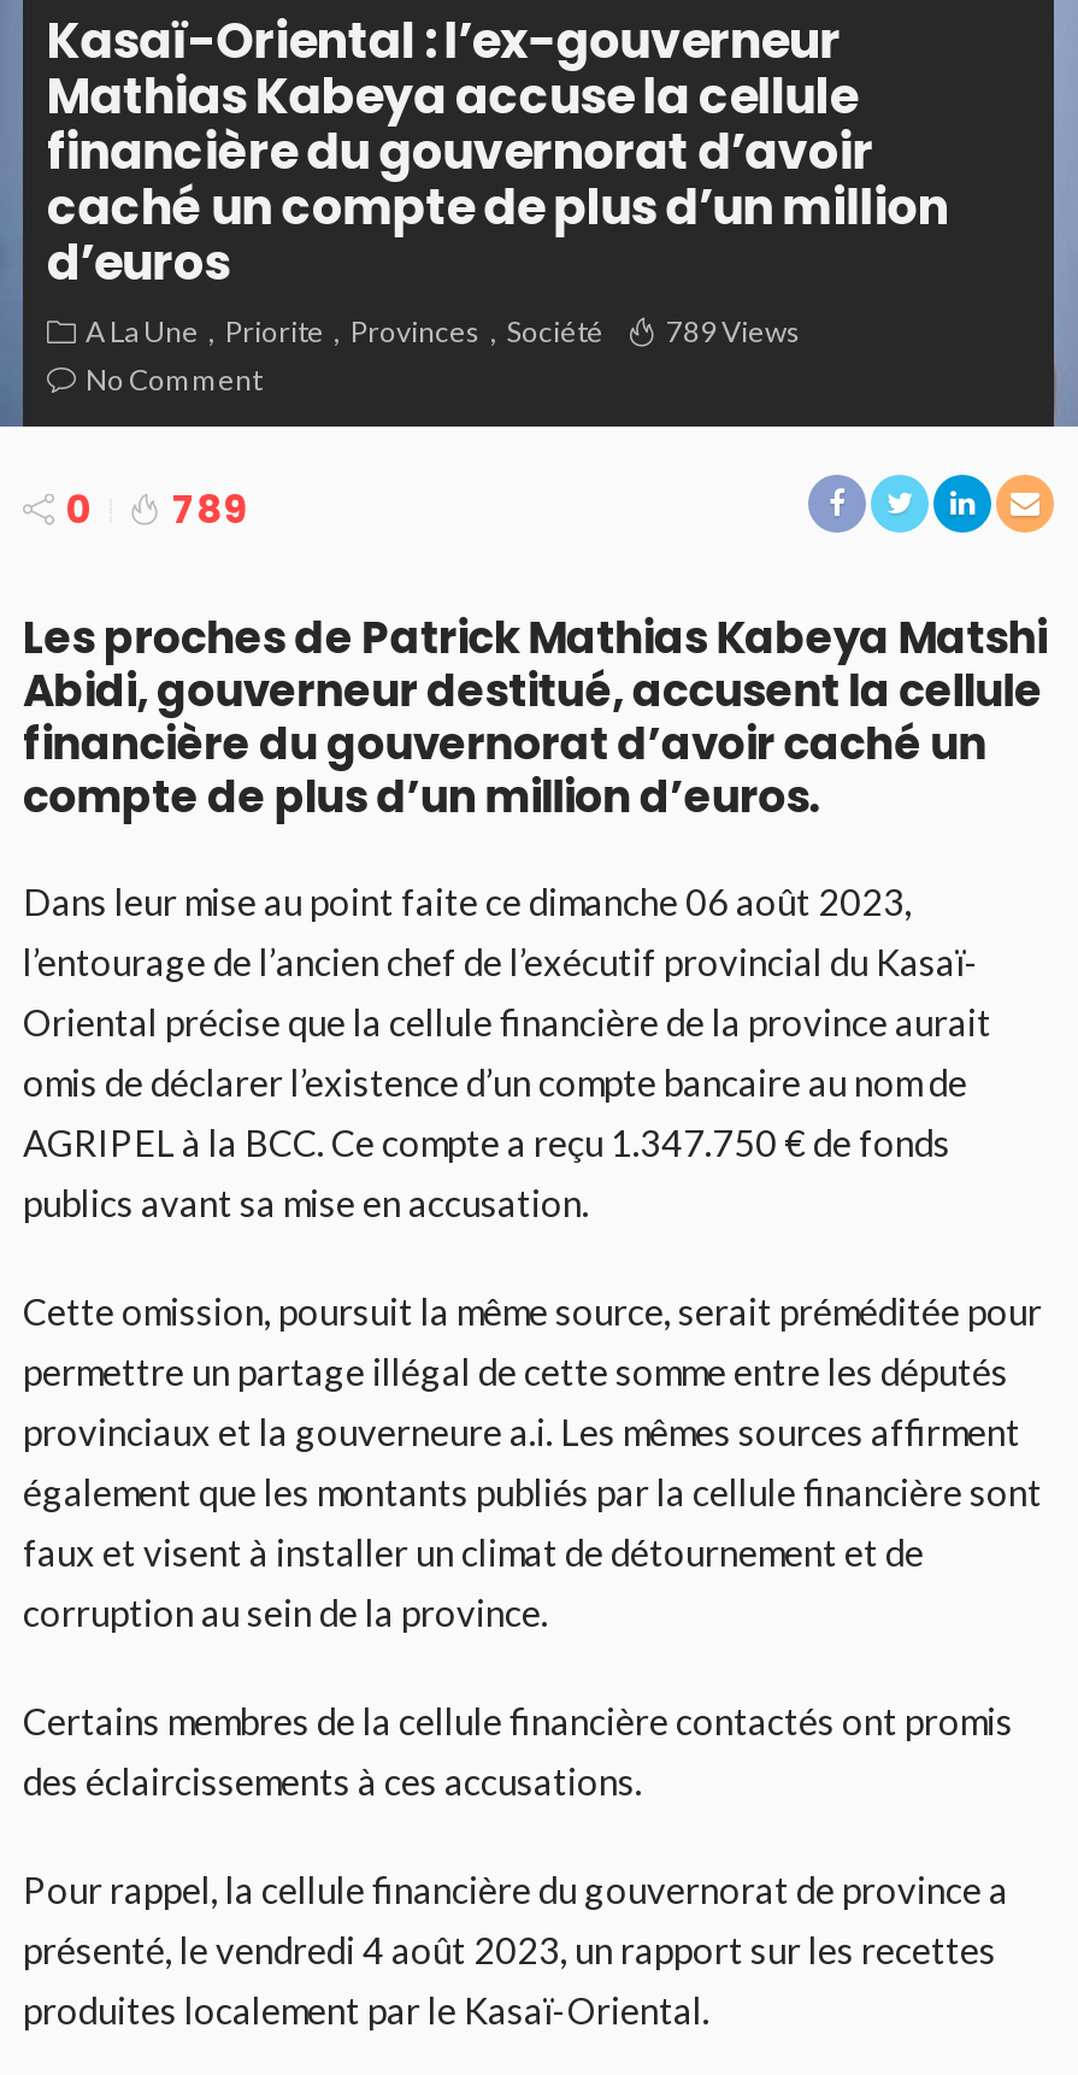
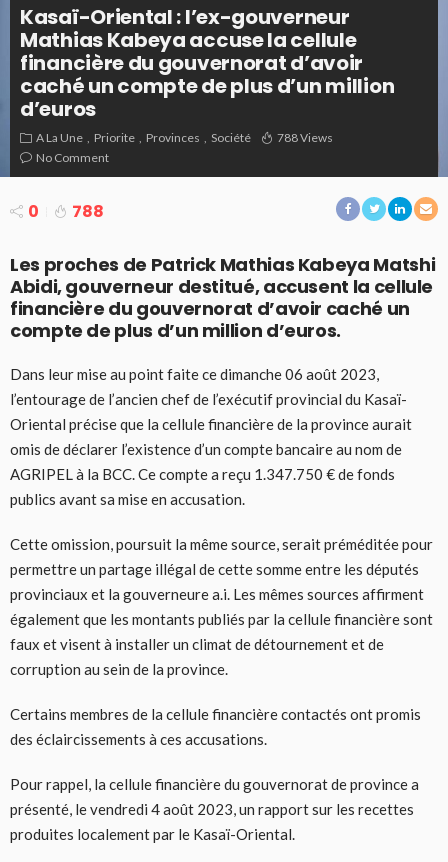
[86,313,801,349] A La Une Priorite Provinces Société 789 Views -> [36,130,333,145] A La Une Priorite Provinces Société 788 Views
[66,483,249,538] 0 789 -> [28,200,104,223] 0 788

